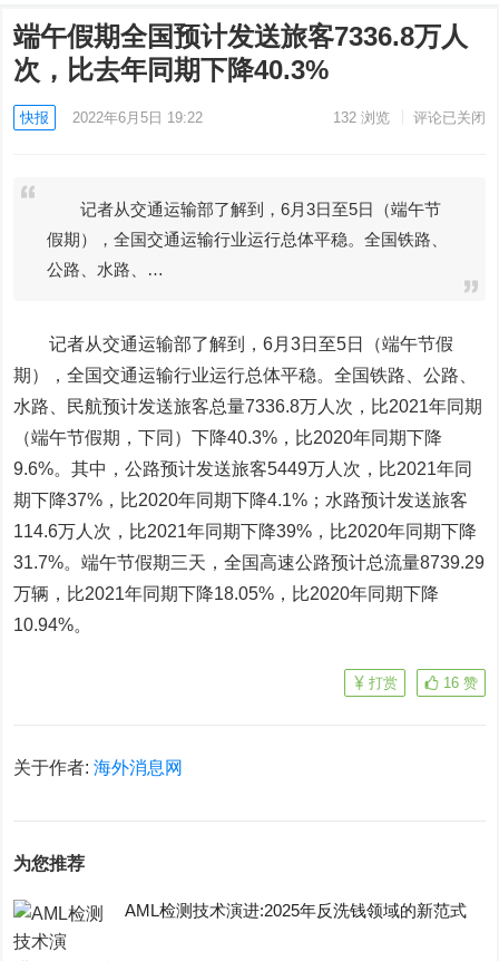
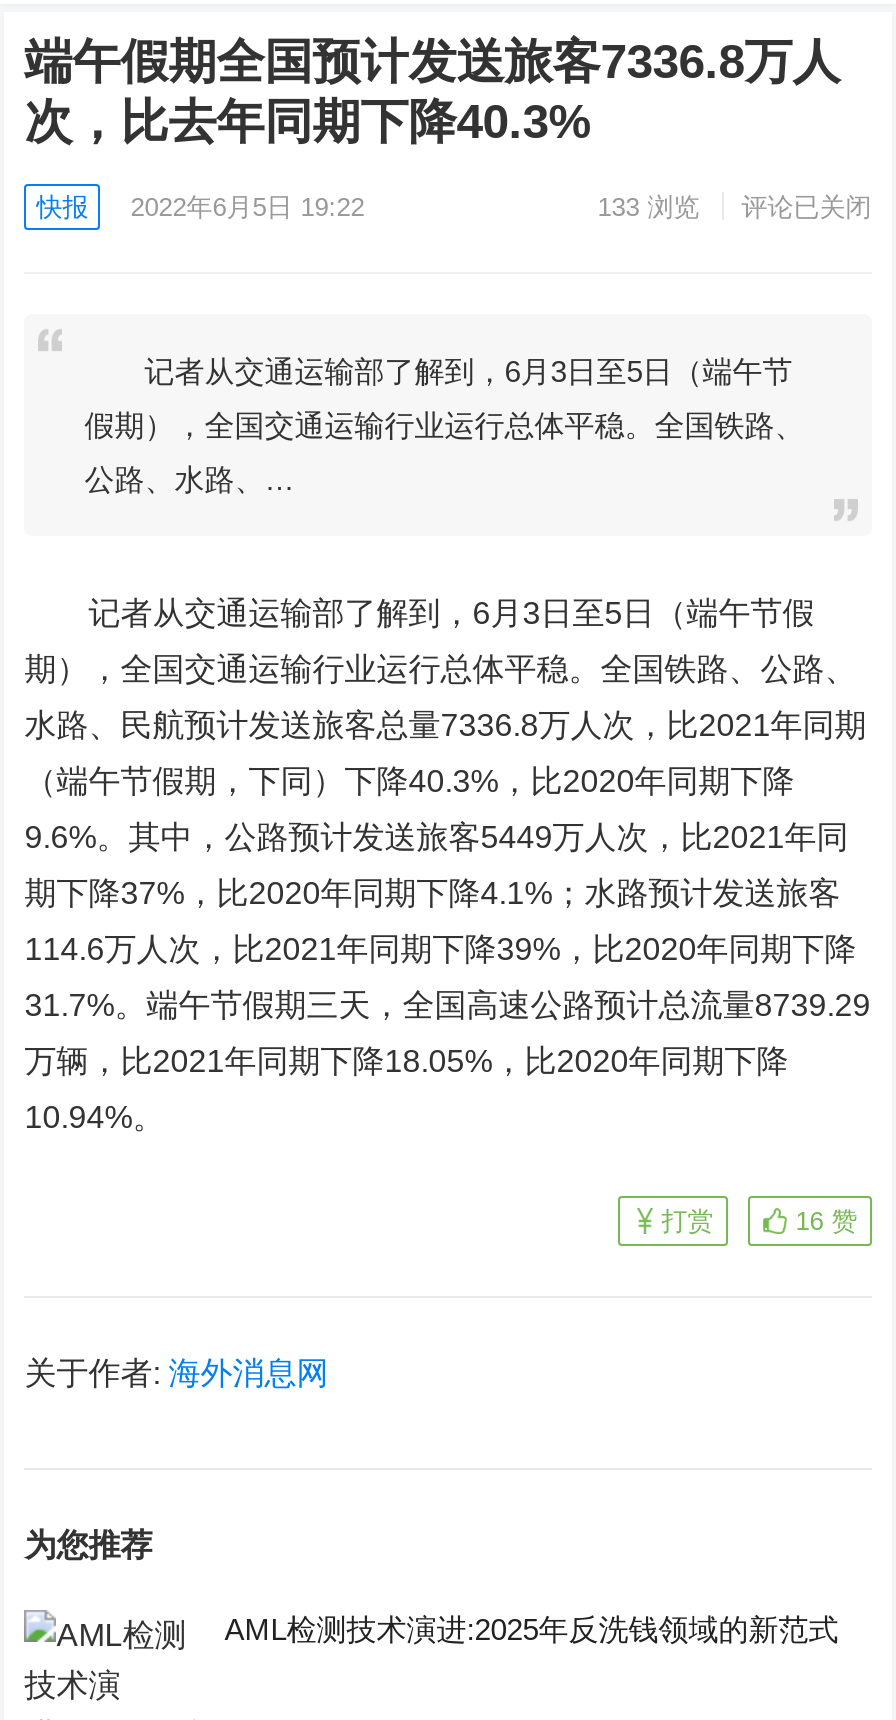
[333,109,485,126] 132浏览 评论已关闭 -> [598,192,872,222] 133浏览 评论已关闭

